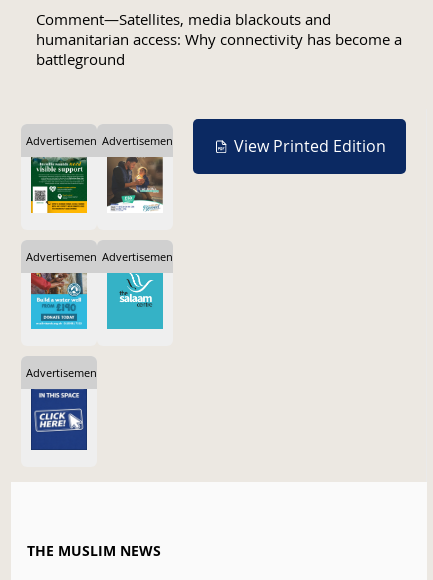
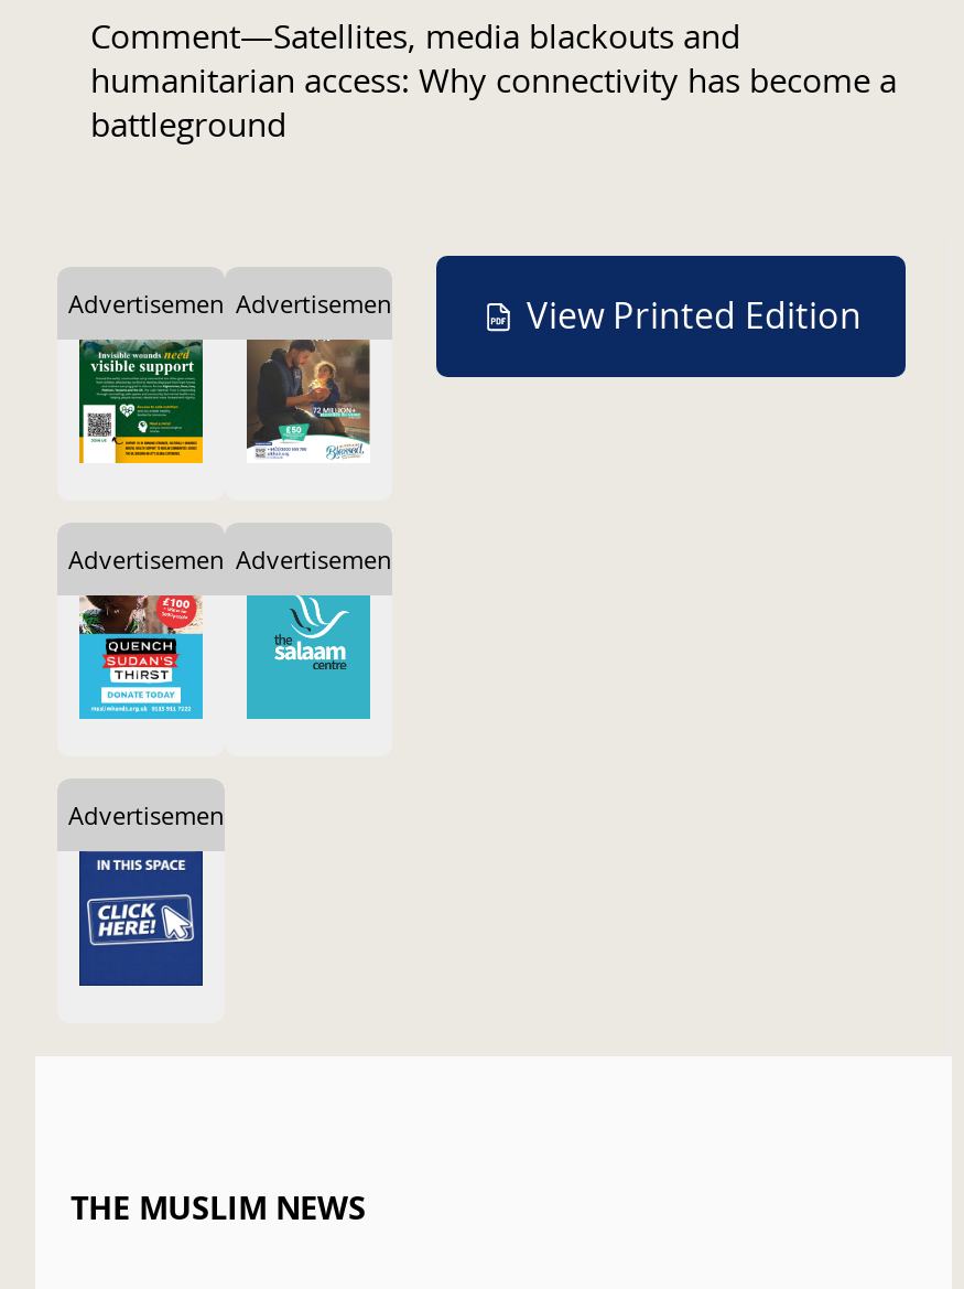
[30,272,87,322] [image] -> [77,593,203,703] [image]

